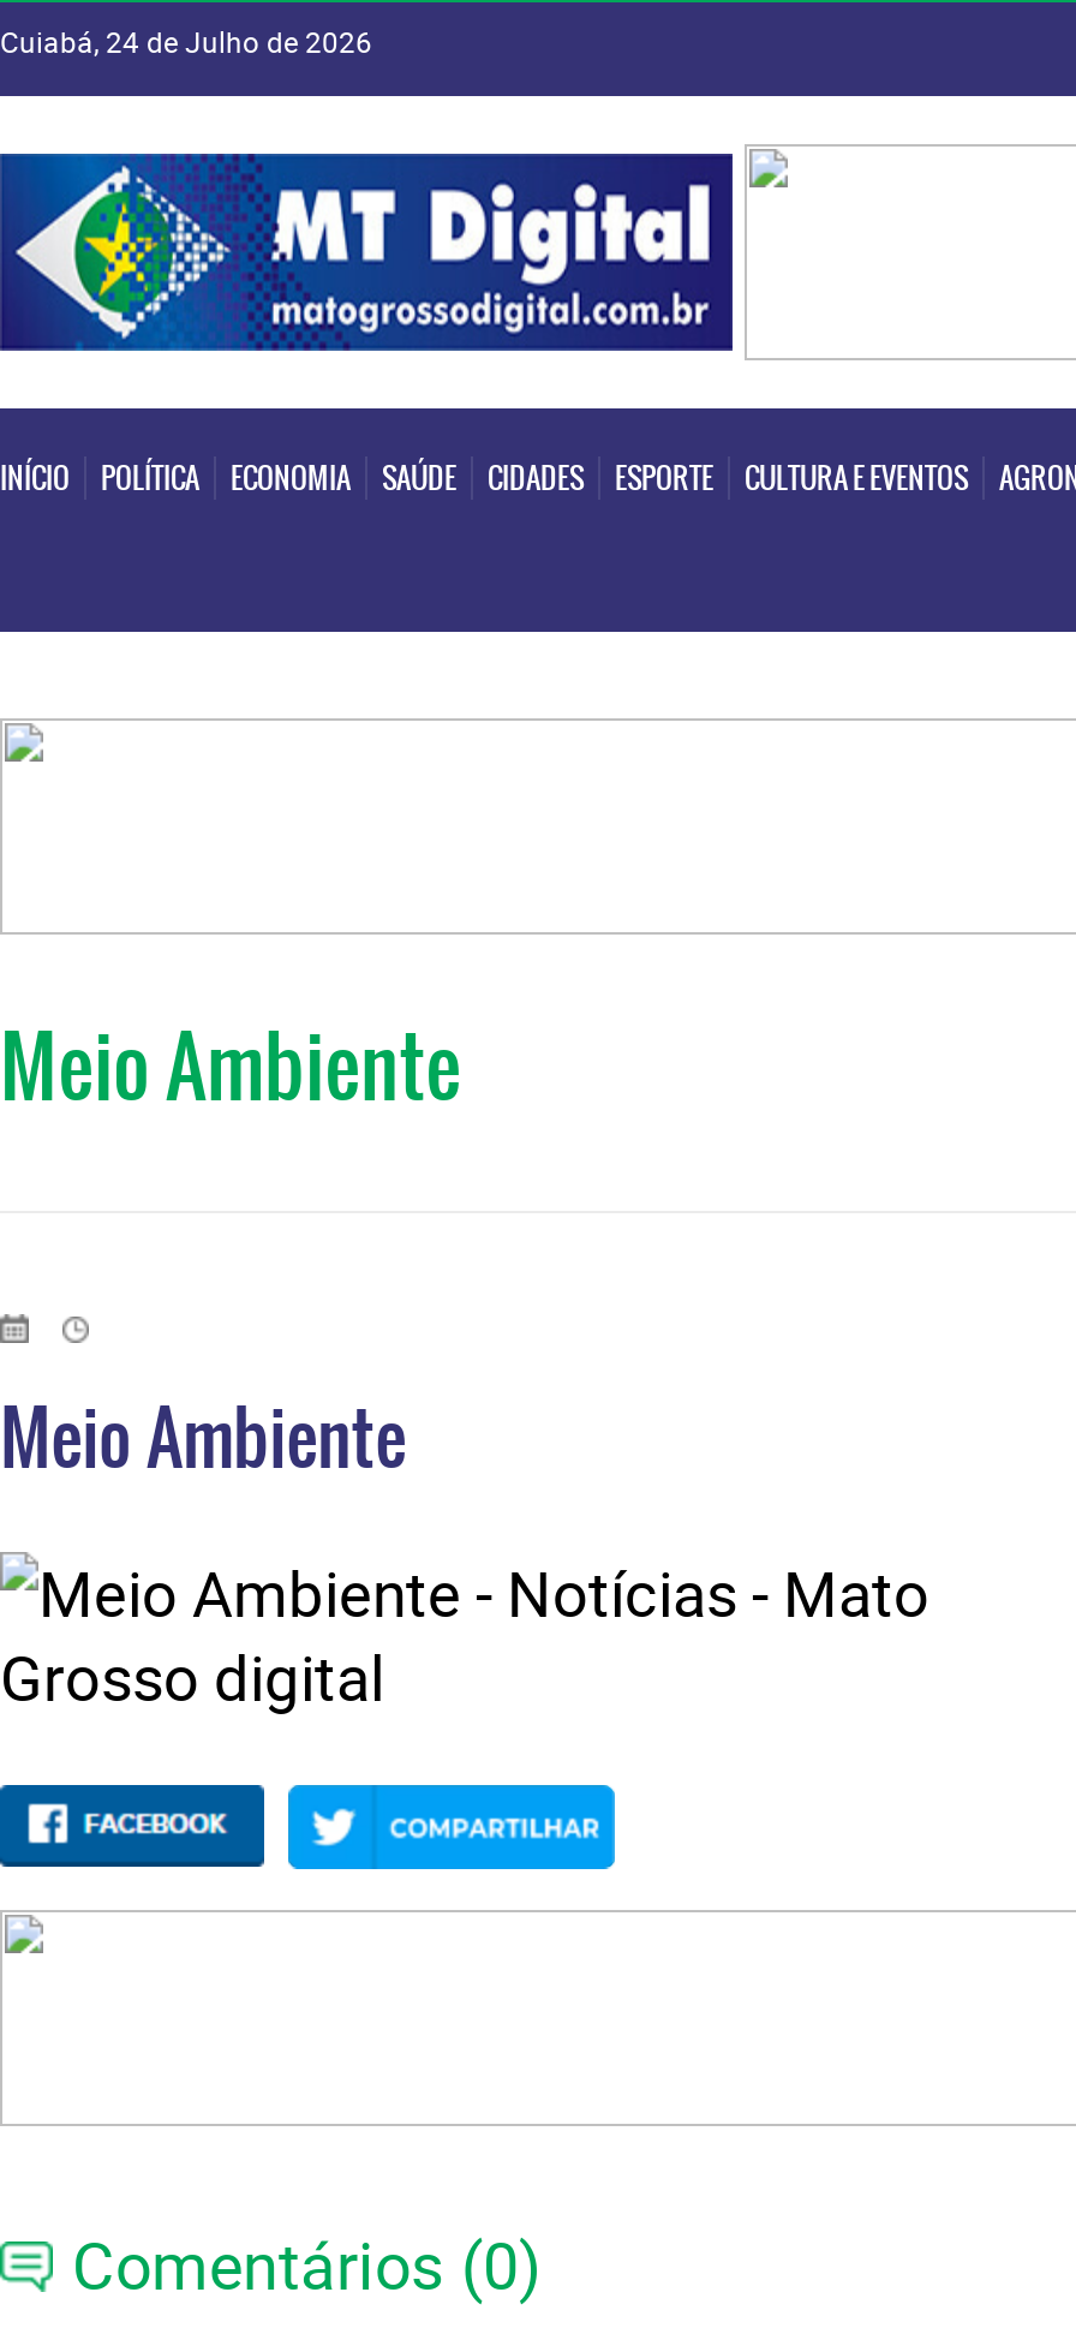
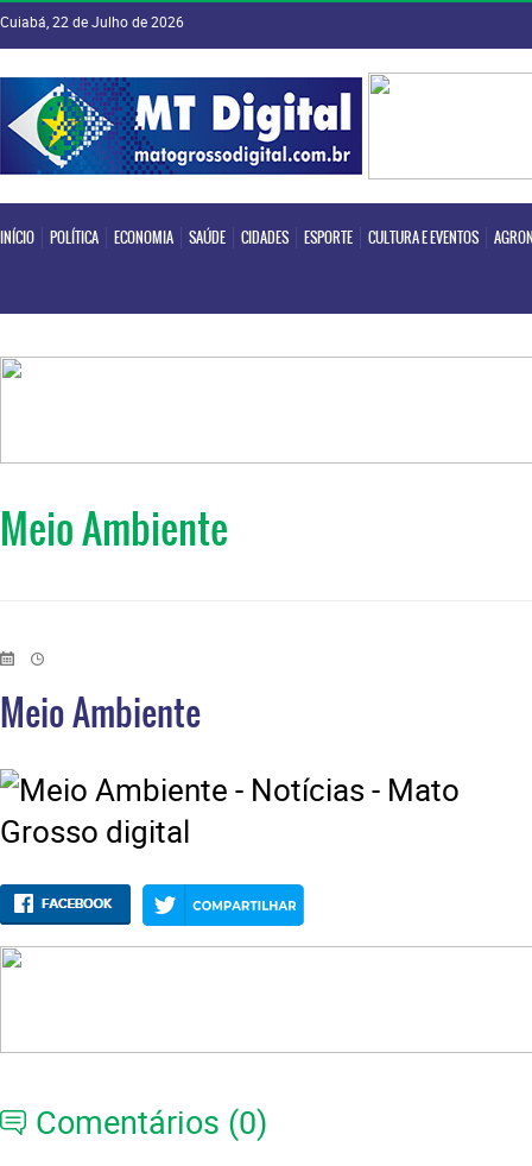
[0,22,372,60] Cuiabá, 24 de Julho de 2026 -> [0,12,184,31] Cuiabá, 22 de Julho de 2026

